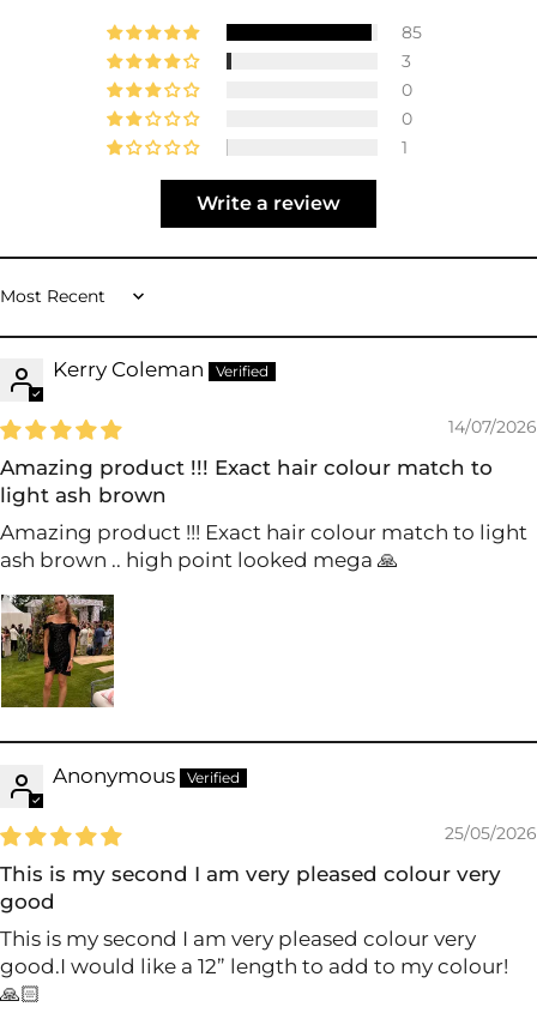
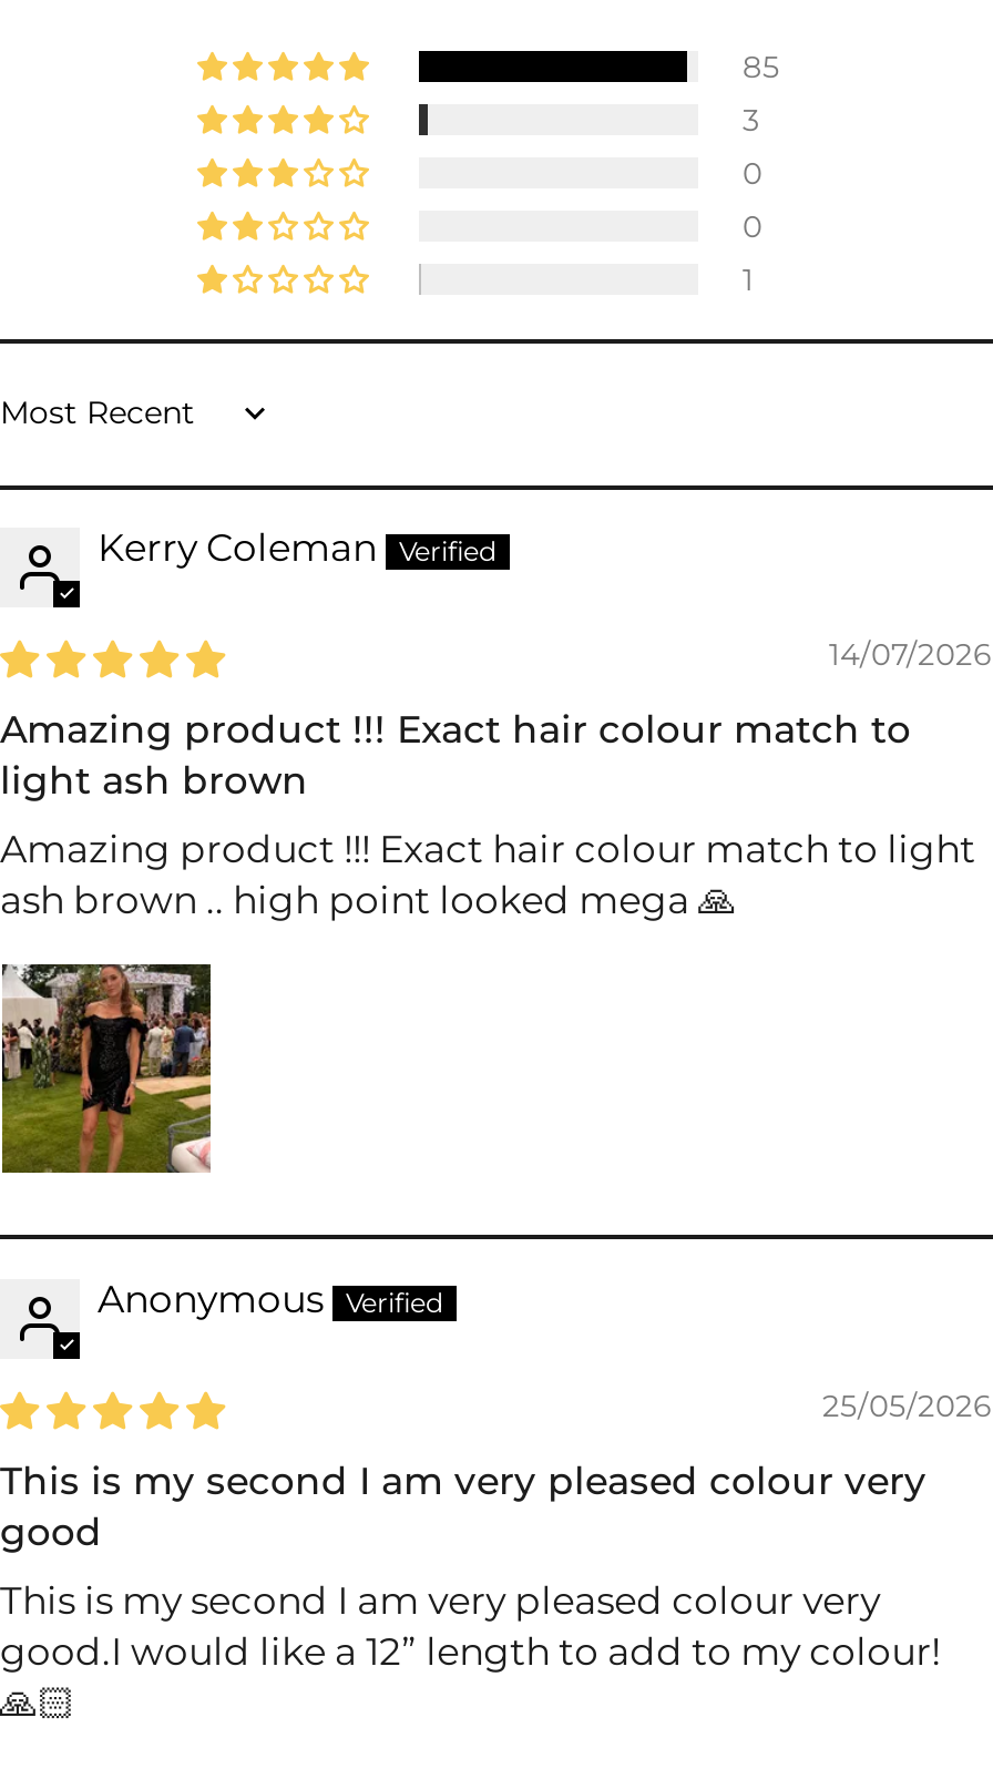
[197,192,340,215] Write a review -> none

